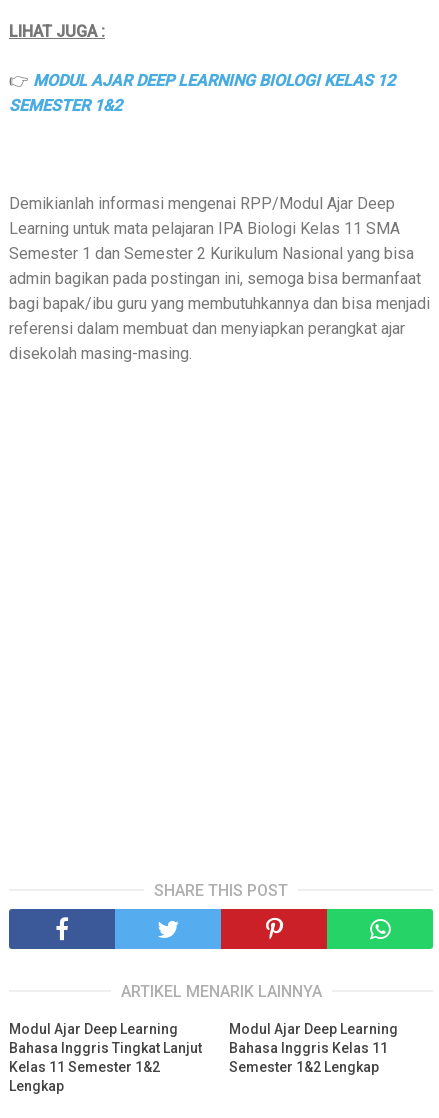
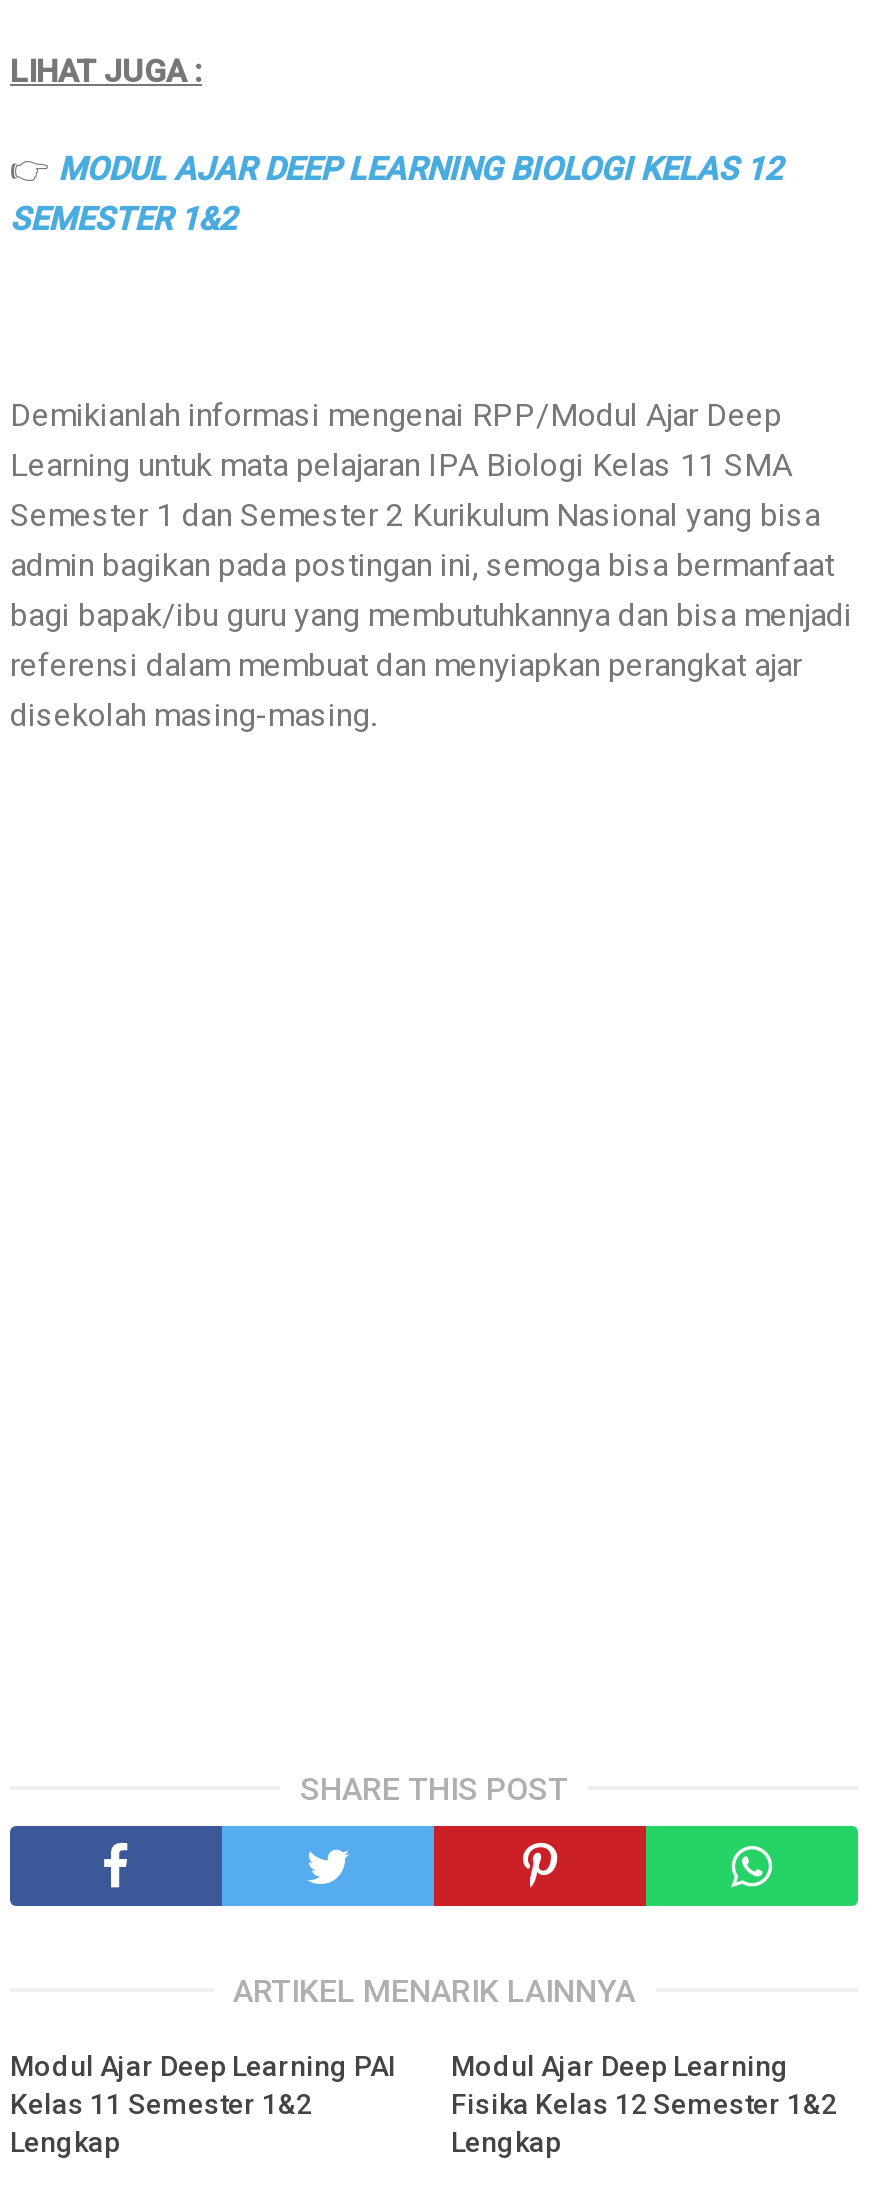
[9,1021,202,1056] Modul Ajar Deep Learning | Bahasa Inggris Tingkat Lanjut -> [10,2051,396,2083] Modul Ajar Deep Learning PAI
[229,1040,388,1075] Bahasa Inggris Kelas 11 | Semester 1&2 Lengkap -> [451,2089,837,2159] Fisika Kelas 12 Semester 1&2 | Lengkap

